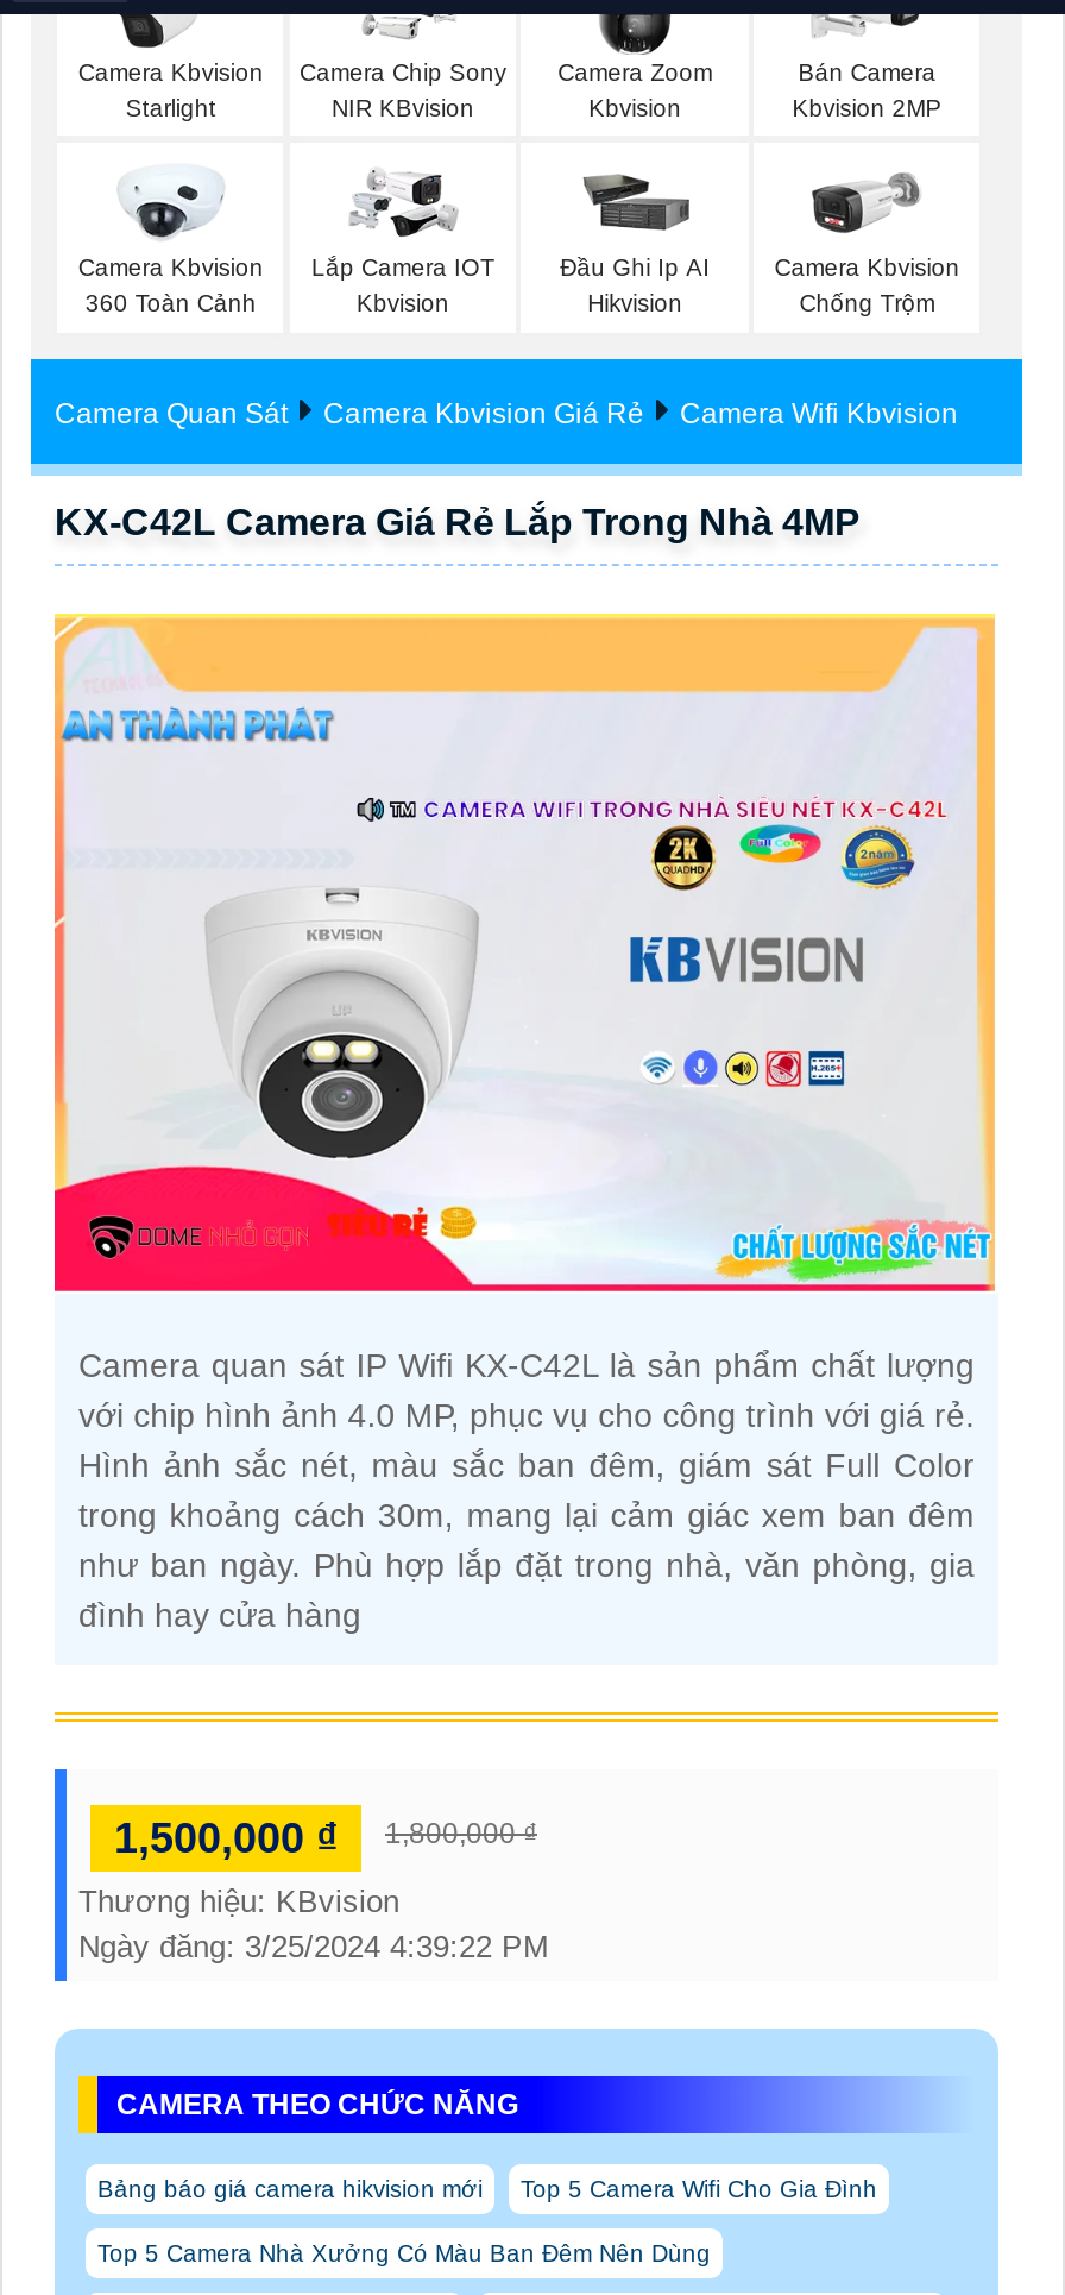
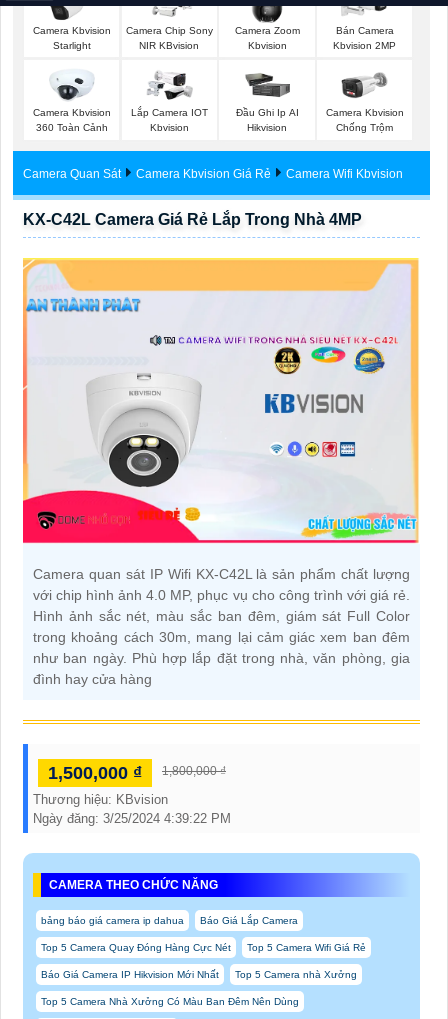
[97,2176,877,2202] Bảng báo giá camera hikvision mới | Top 5 Camera Wifi Cho Gia Đình -> [41,915,366,980] bảng báo giá camera ip dahua | Báo Giá Lắp Camera | Top 5 Camera Quay Đóng Hàng Cực Nét | Top 5 Camera Wifi Giá Rẻ | Báo Giá Camera IP Hikvision Mới Nhất | Top 5 Camera nhà Xưởng

